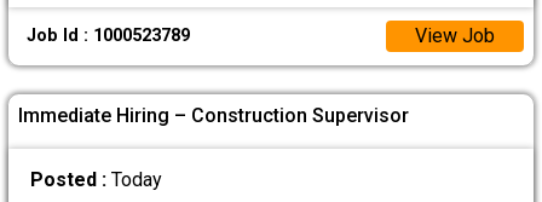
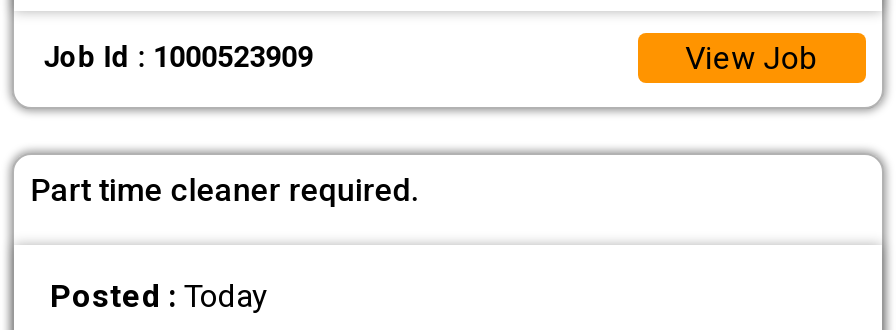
[26,26,190,46] Job Id : 1000523789 -> [44,42,314,76] Job Id : 1000523909
[19,104,409,127] Immediate Hiring – Construction Supervisor -> [31,171,419,209] Part time cleaner required.

